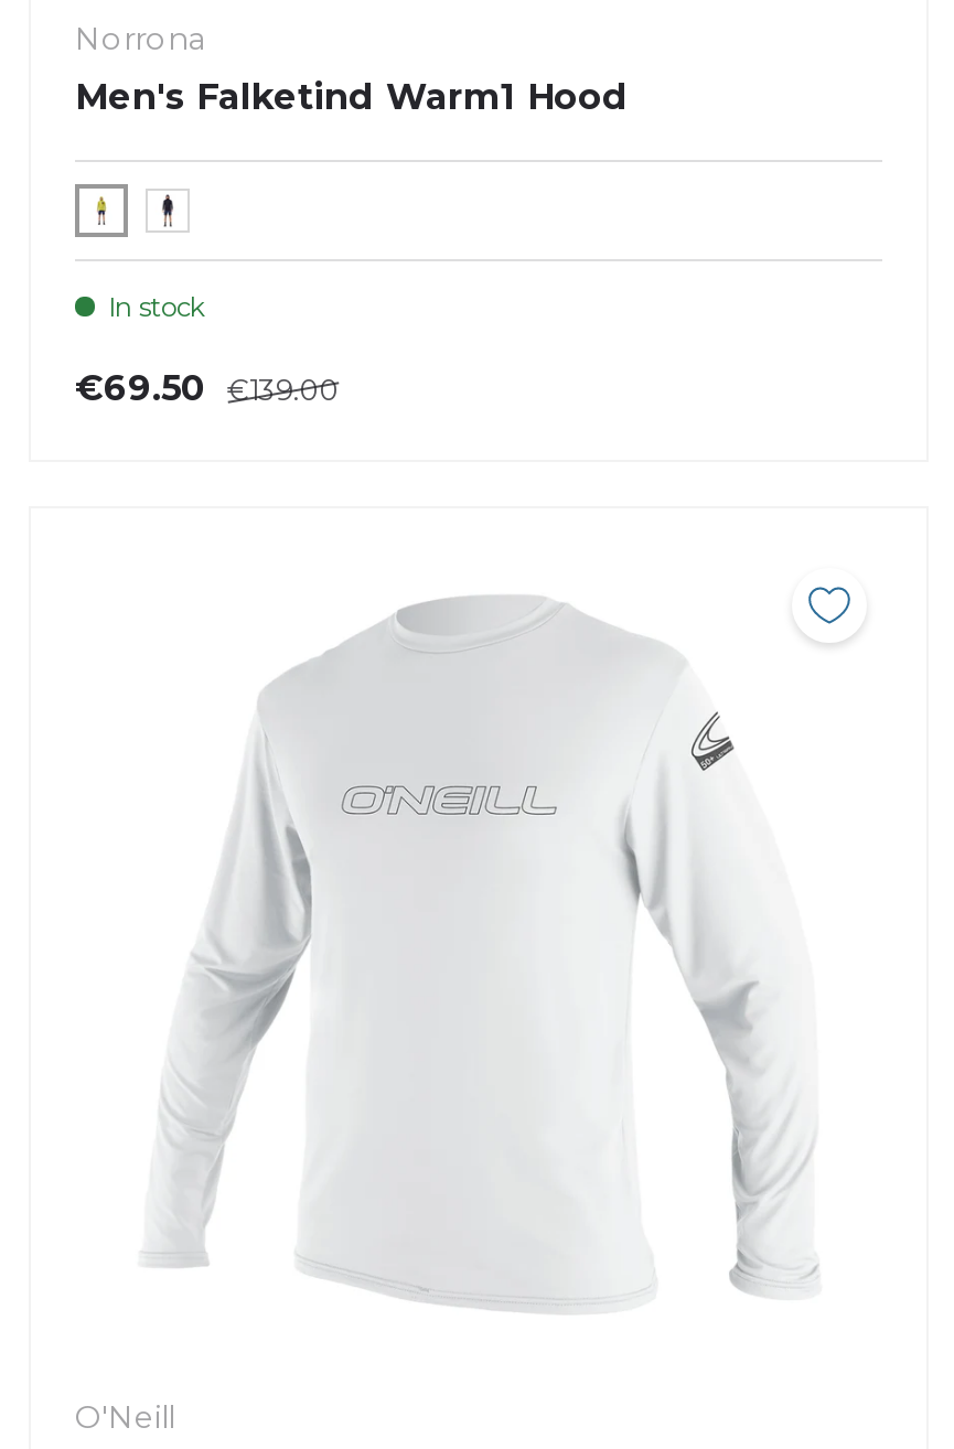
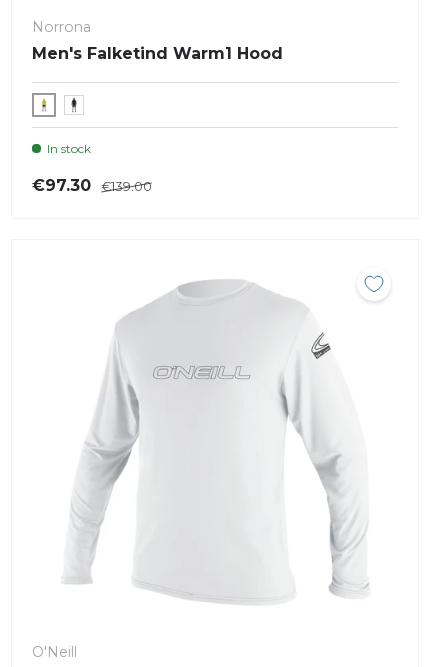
[75,368,340,410] €69.50 €139.00 -> [32,176,152,195] €97.30 €139.00

